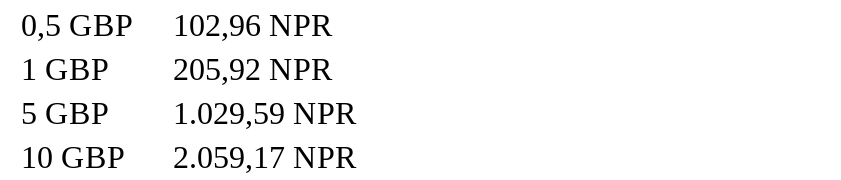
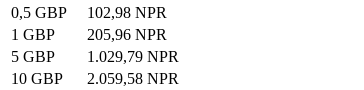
[21,7,333,41] 0,5 GBP 102,96 NPR -> [11,4,167,21] 0,5 GBP 102,98 NPR
[21,51,333,85] 1 GBP 205,92 NPR -> [11,26,167,43] 1 GBP 205,96 NPR
[21,95,357,129] 5 GBP 1.029,59 NPR -> [11,48,179,65] 5 GBP 1.029,79 NPR
[21,139,357,173] 10 GBP 2.059,17 NPR -> [11,70,179,87] 10 GBP 2.059,58 NPR

